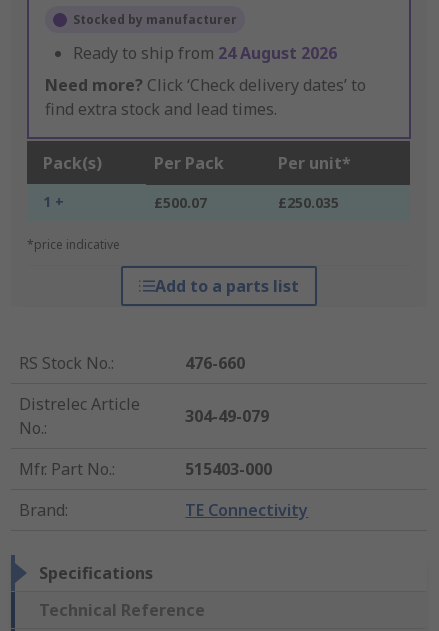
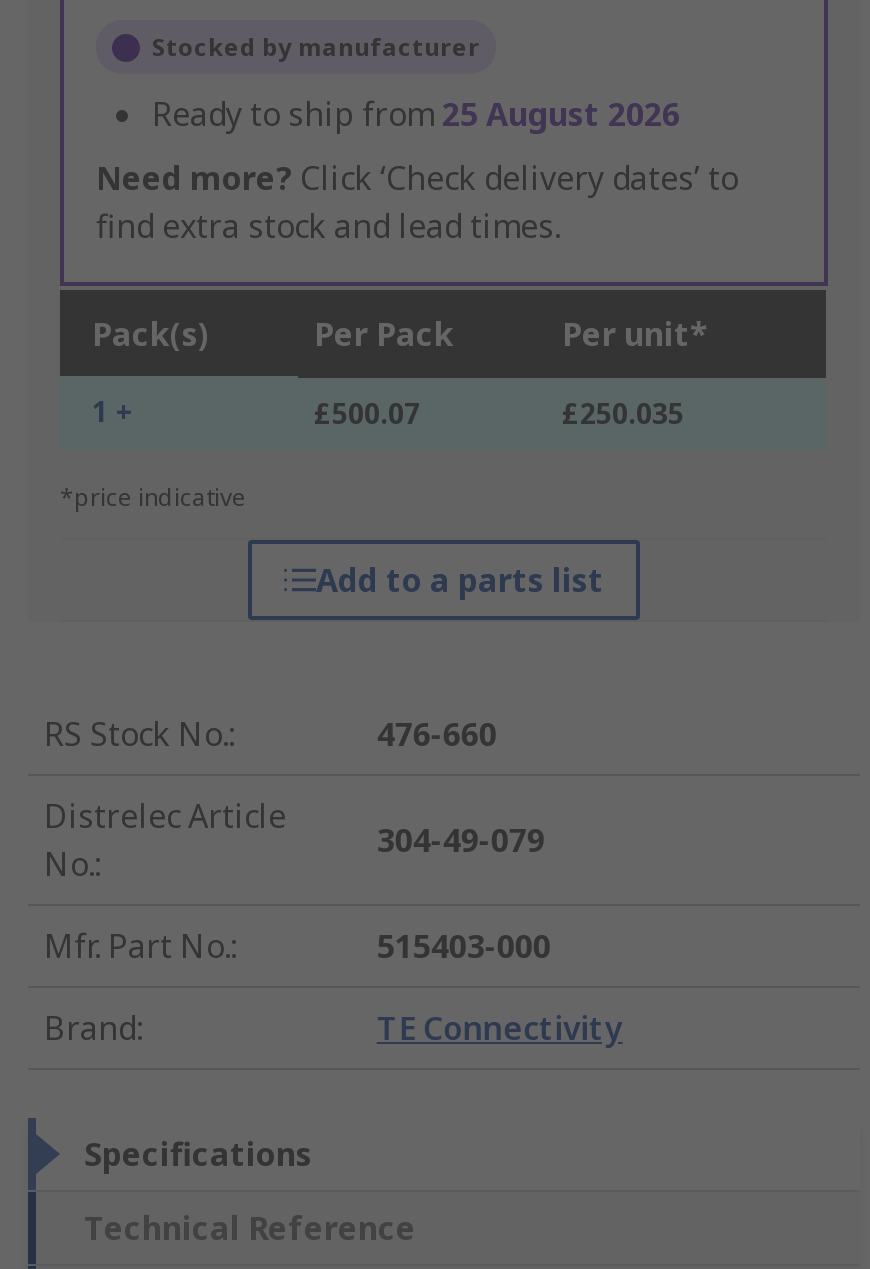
[73,42,337,64] Ready to ship from 24 August 2026 -> [152,93,680,137] Ready to ship from 25 August 2026

